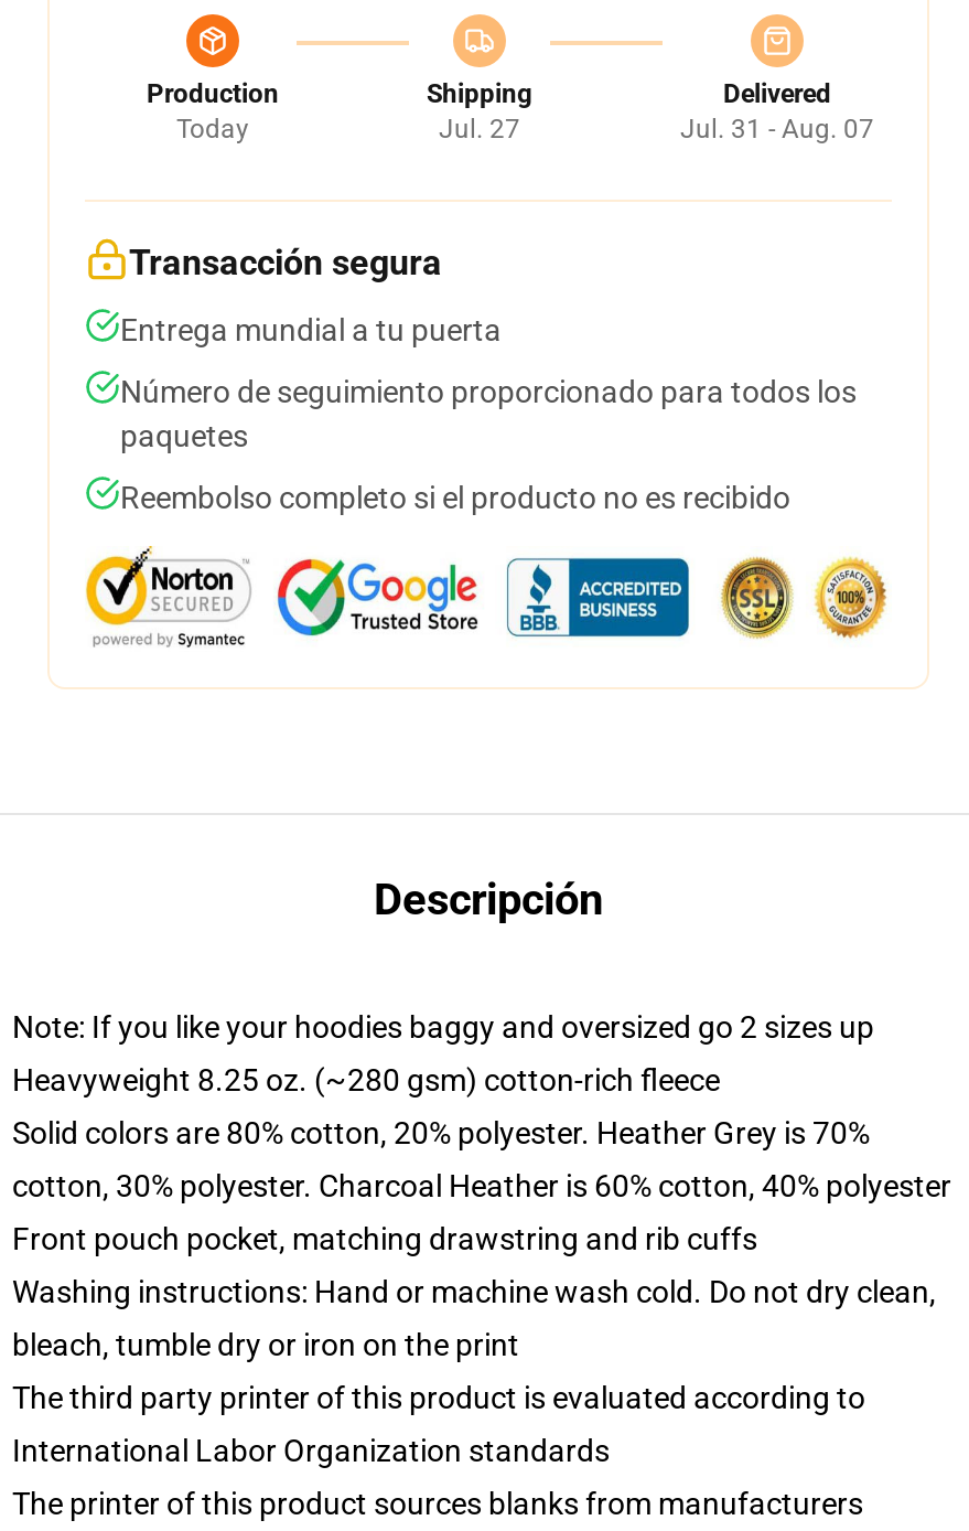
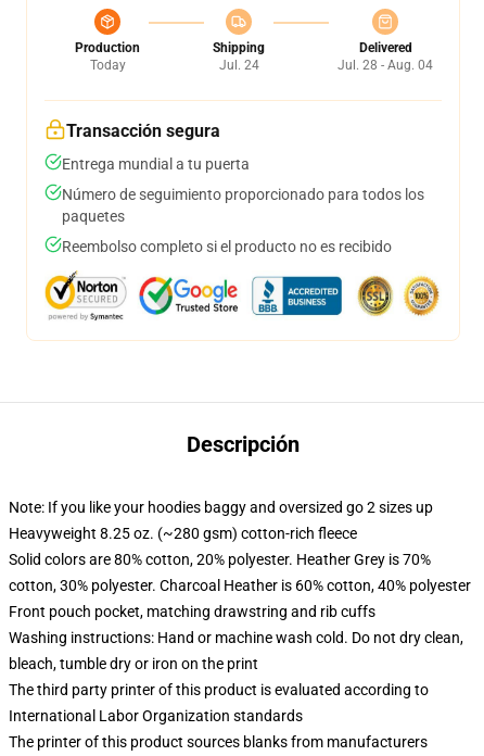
[439,114,520,144] Jul. 27 -> [219,58,259,73] Jul. 24
[680,114,874,144] Jul. 31 - Aug. 07 -> [337,58,433,73] Jul. 28 - Aug. 04

